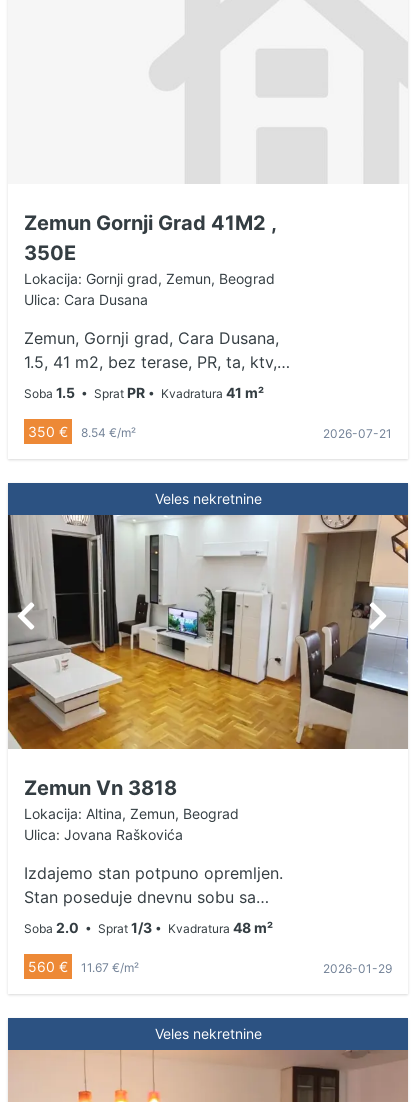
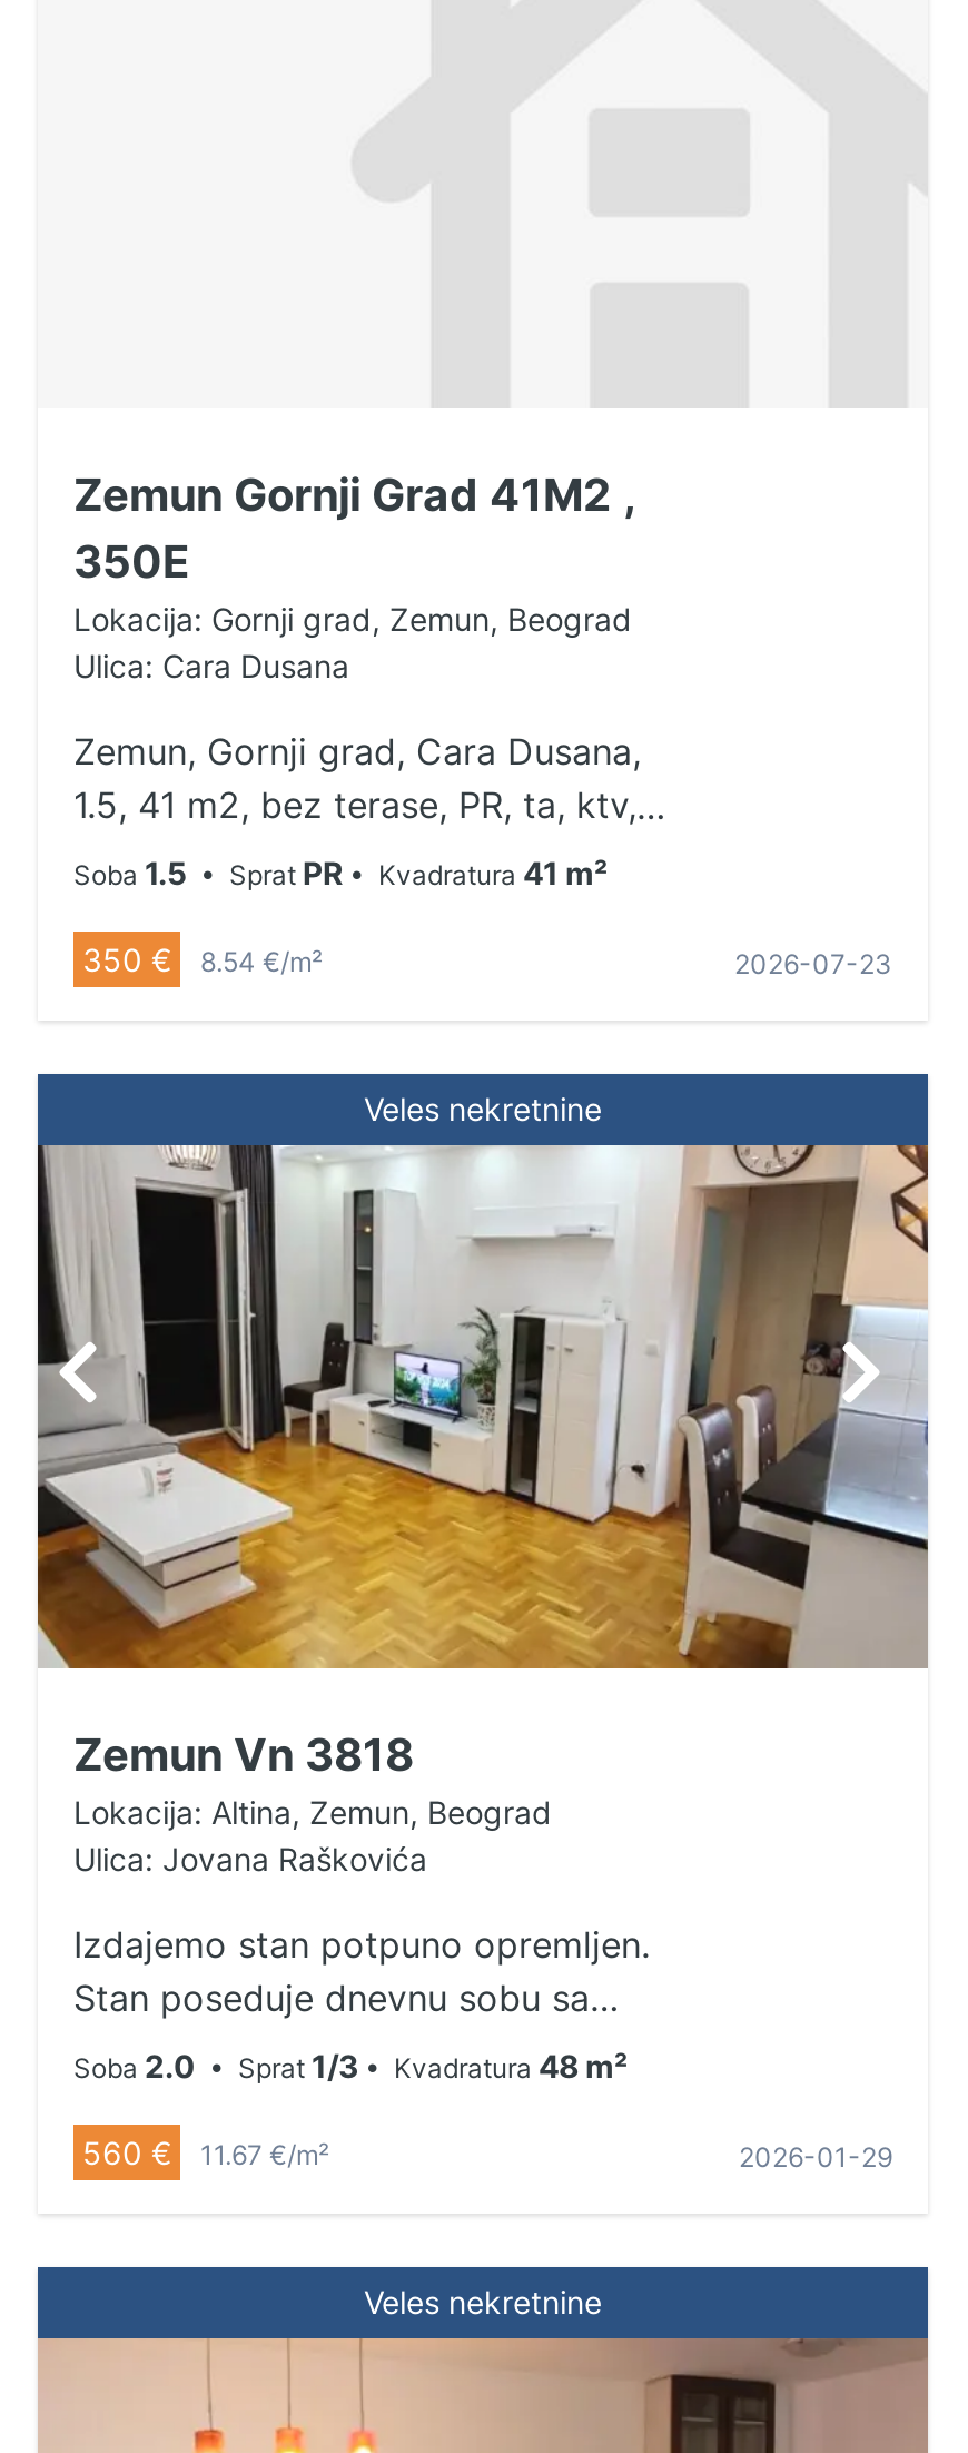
[323,426,392,441] 2026-07-21 -> [734,947,892,981] 2026-07-23

